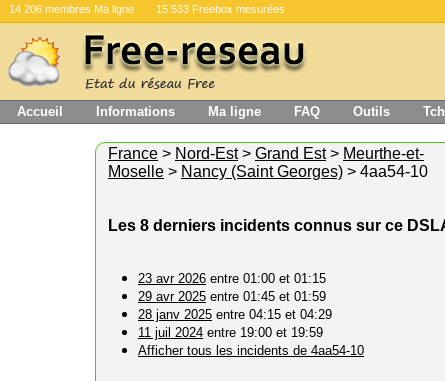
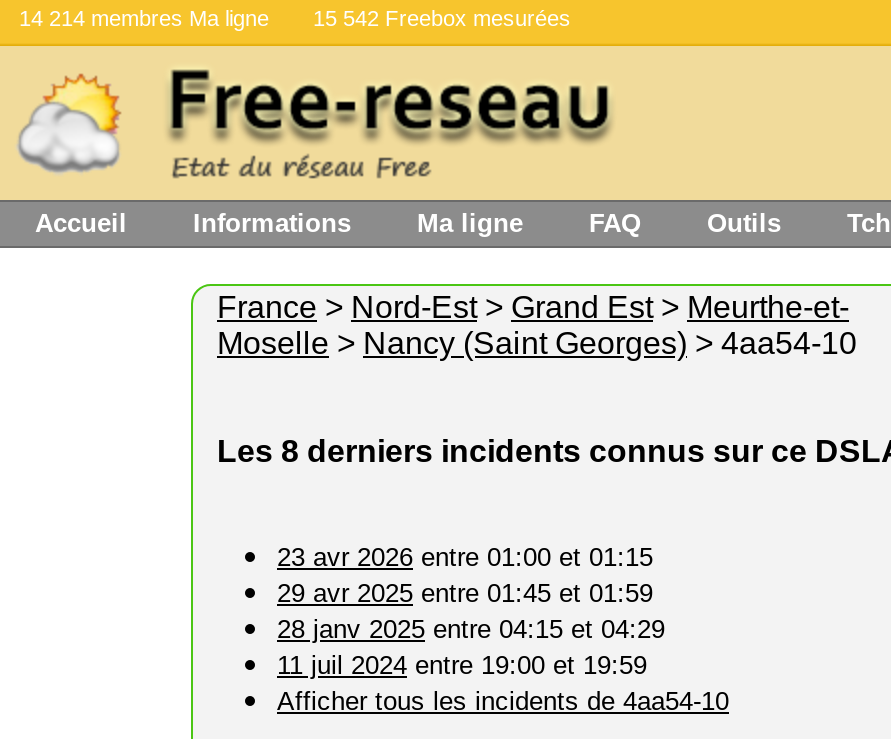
[9,3,285,15] 14 206 membres Ma ligne | 15 533 Freebox mesurées -> [19,6,571,30] 14 214 membres Ma ligne | 15 542 Freebox mesurées

